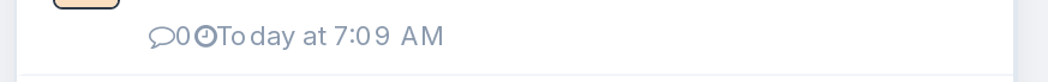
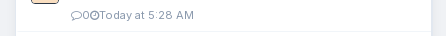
[175,19,444,52] 0 Today at 7:09 AM -> [82,8,194,22] 0 Today at 5:28 AM

